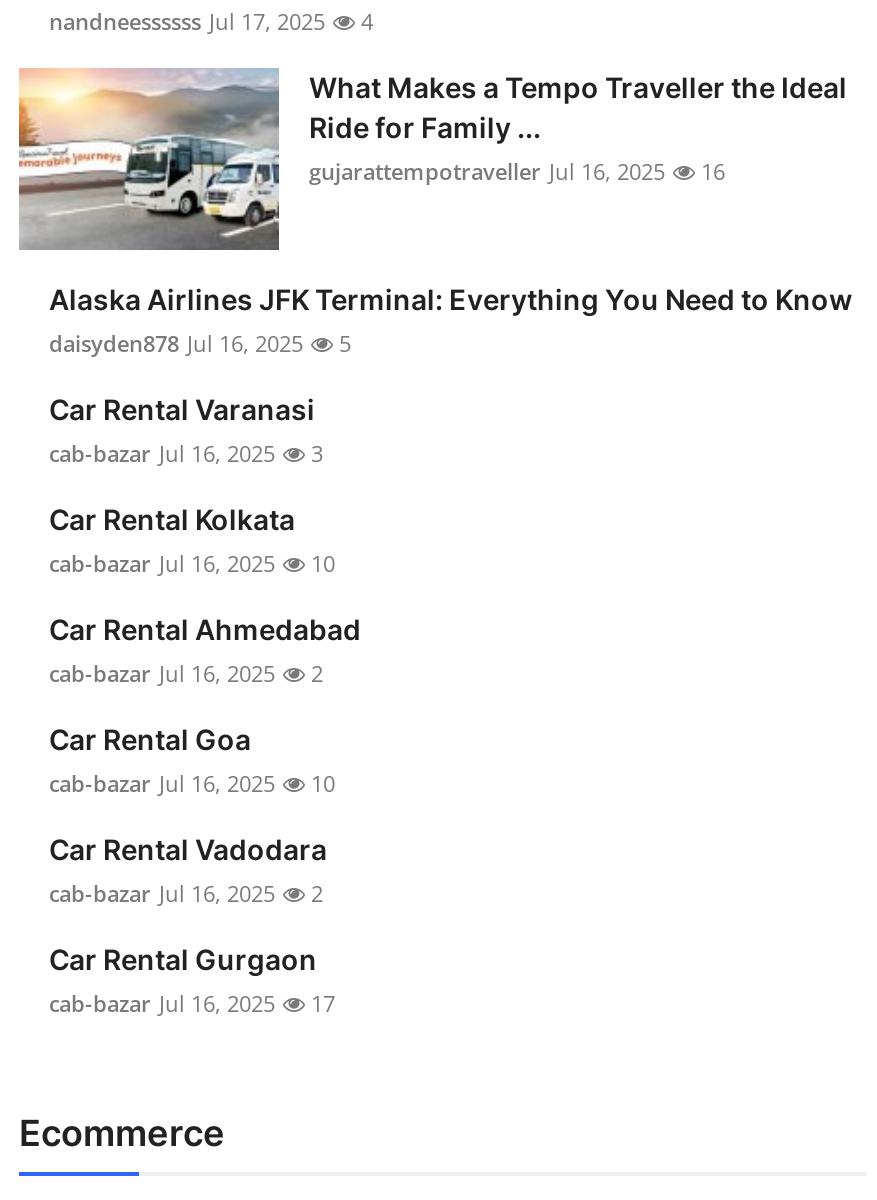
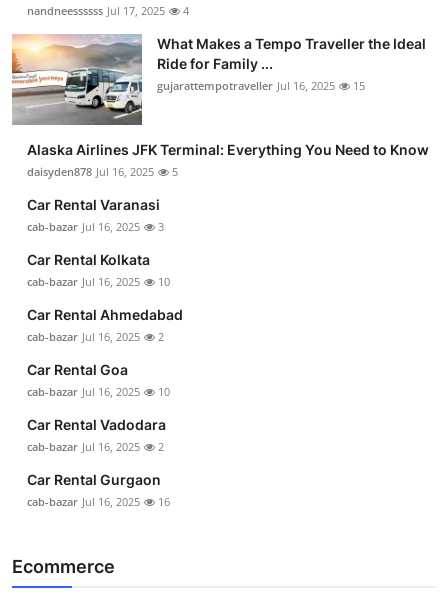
[309,157,725,187] gujarattempotraveller Jul 16, 2025 16 -> [157,78,365,93] gujarattempotraveller Jul 16, 2025 15
[49,989,335,1019] cab-bazar Jul 16, 2025 17 -> [27,494,170,509] cab-bazar Jul 16, 2025 16

